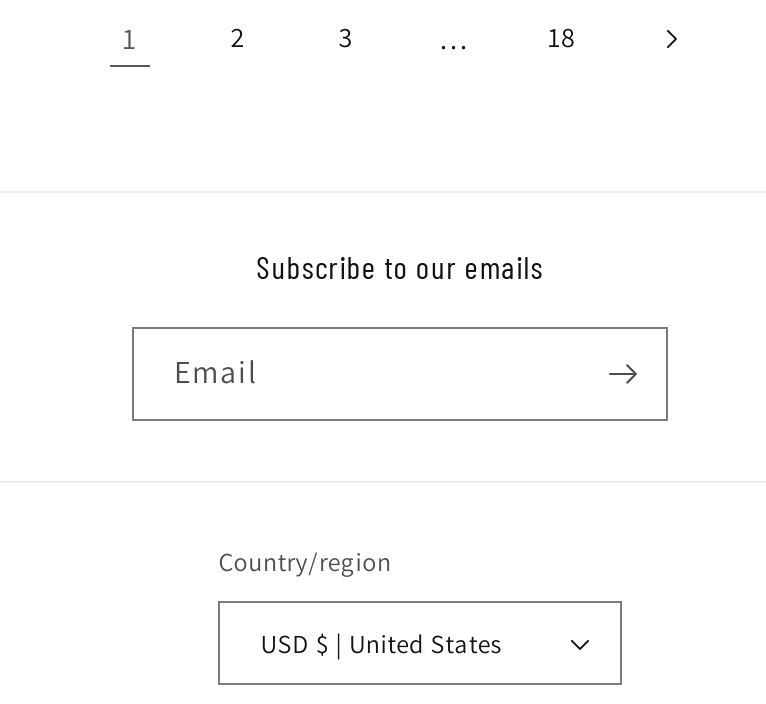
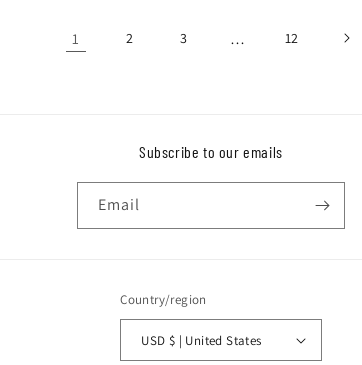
[548,19,576,55] 18 -> [285,28,299,46] 12

